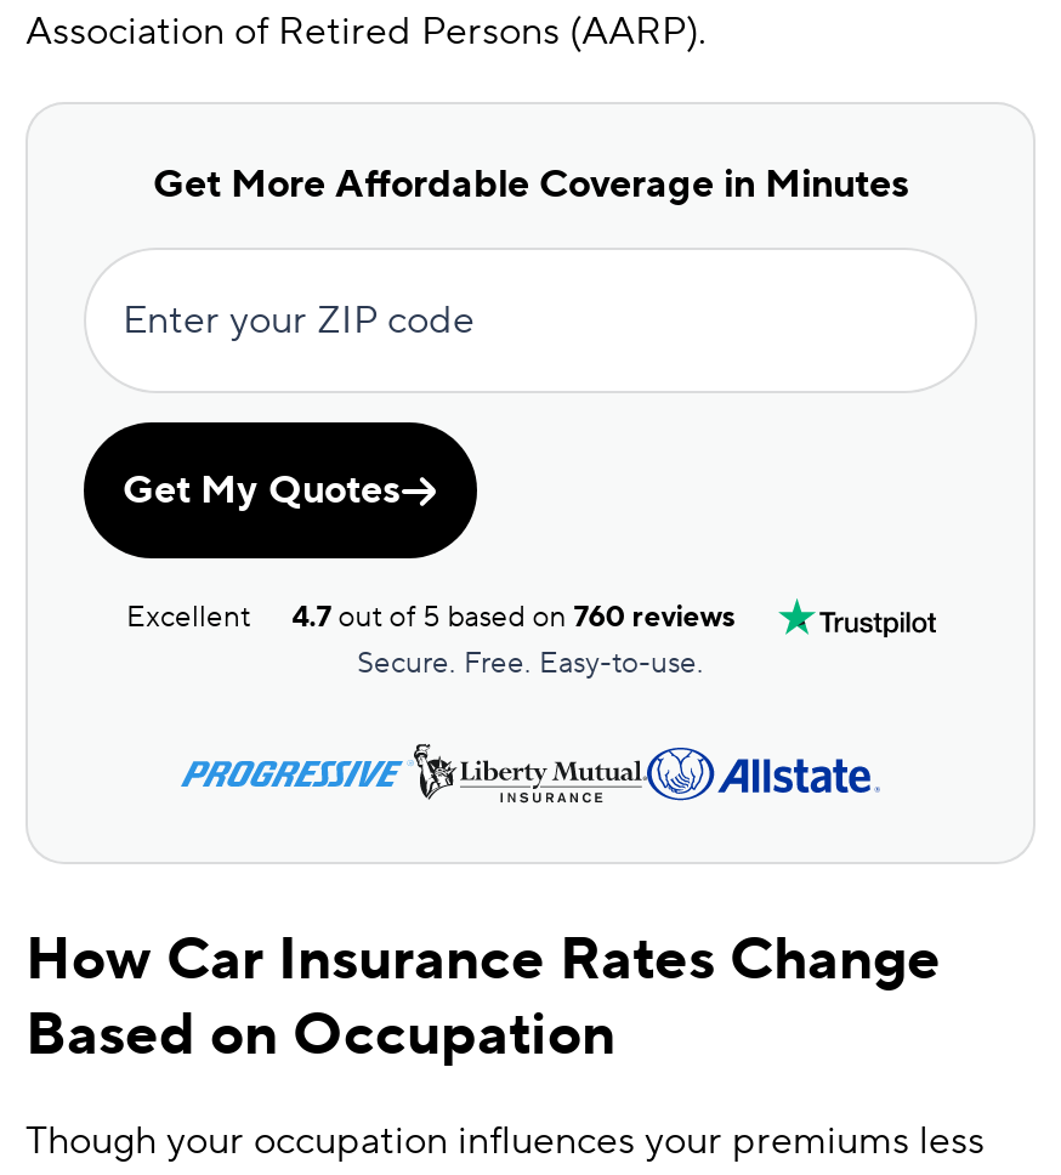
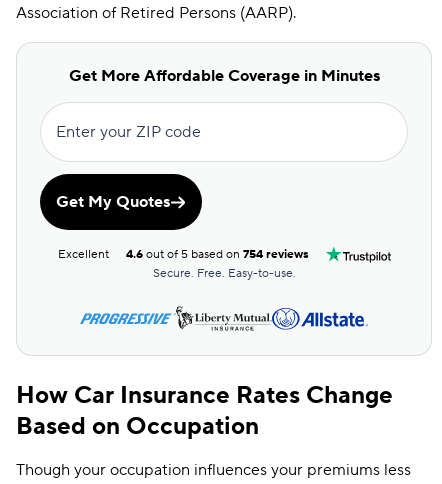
[292,600,736,636] 4.7 out of 5 based on 760 reviews -> [126,247,309,262] 4.6 out of 5 based on 754 reviews

